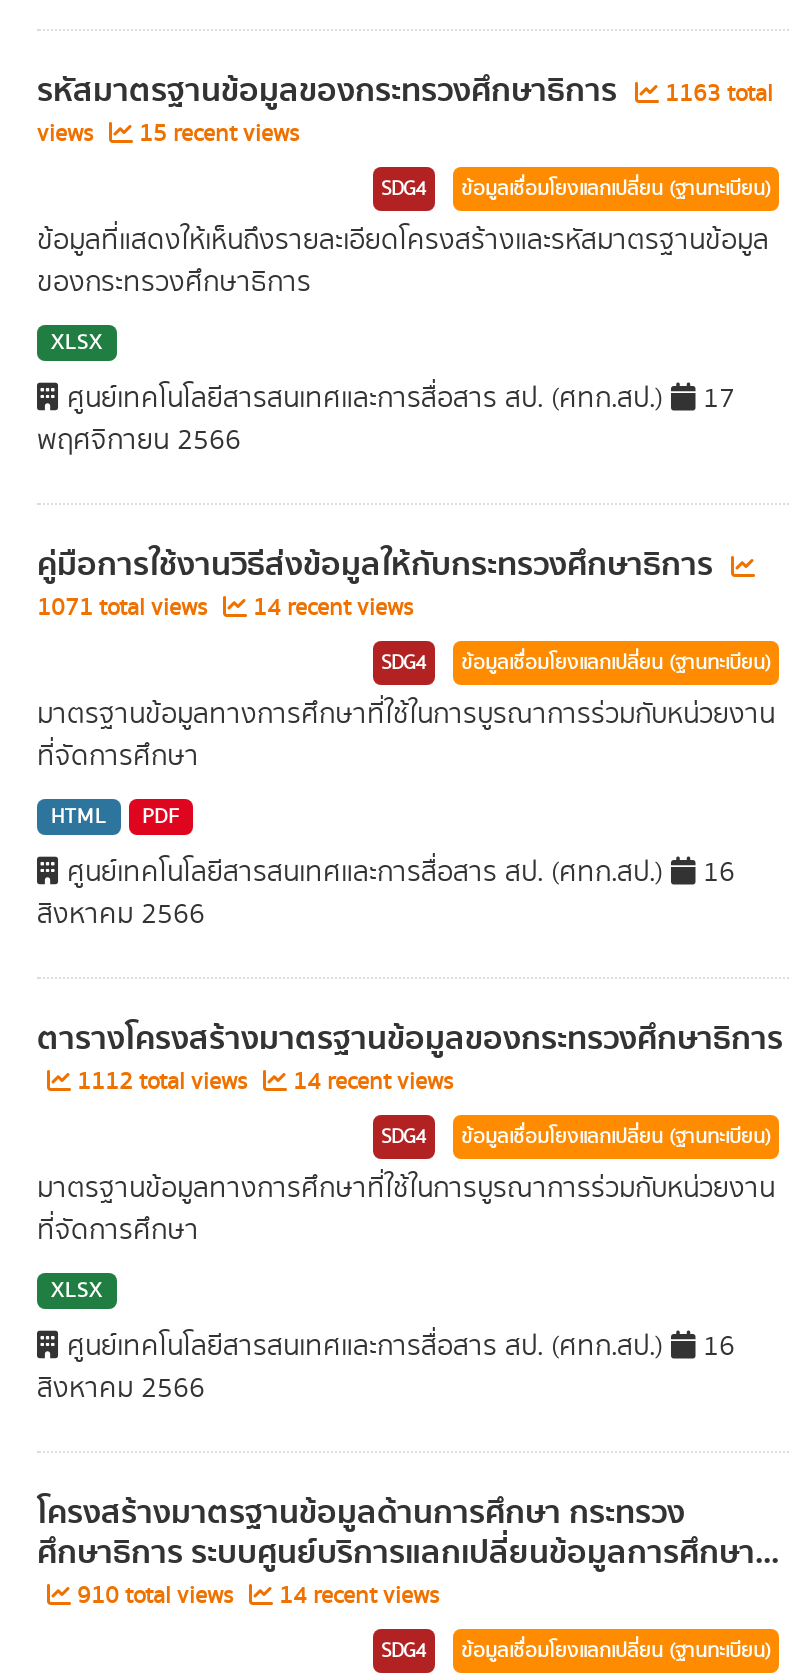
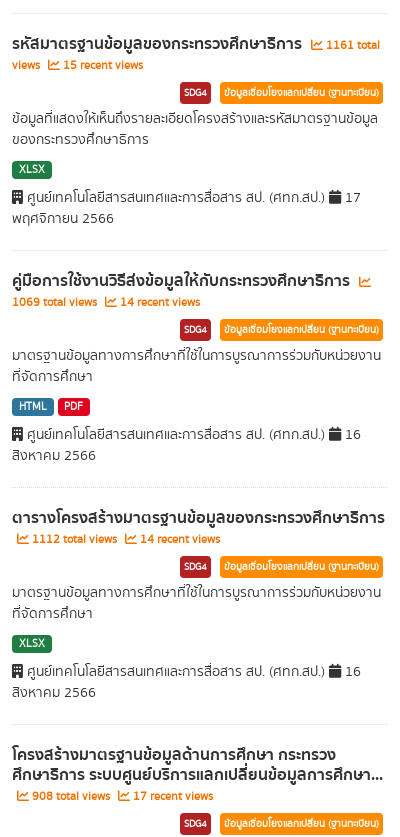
[37,65,773,117] รหัสมาตรฐานข้อมูลของกระทรวงศึกษาธิการ 1163 total -> [12,31,380,57] รหัสมาตรฐานข้อมูลของกระทรวงศึกษาธิการ 1161 total
[37,591,413,625] 1071 total views 14 recent views -> [12,294,200,311] 1069 total views 14 recent views
[71,1579,239,1613] 910 total views -> [29,788,113,805] 908 total views
[273,1579,439,1613] 14 recent views -> [130,788,213,805] 17 recent views

